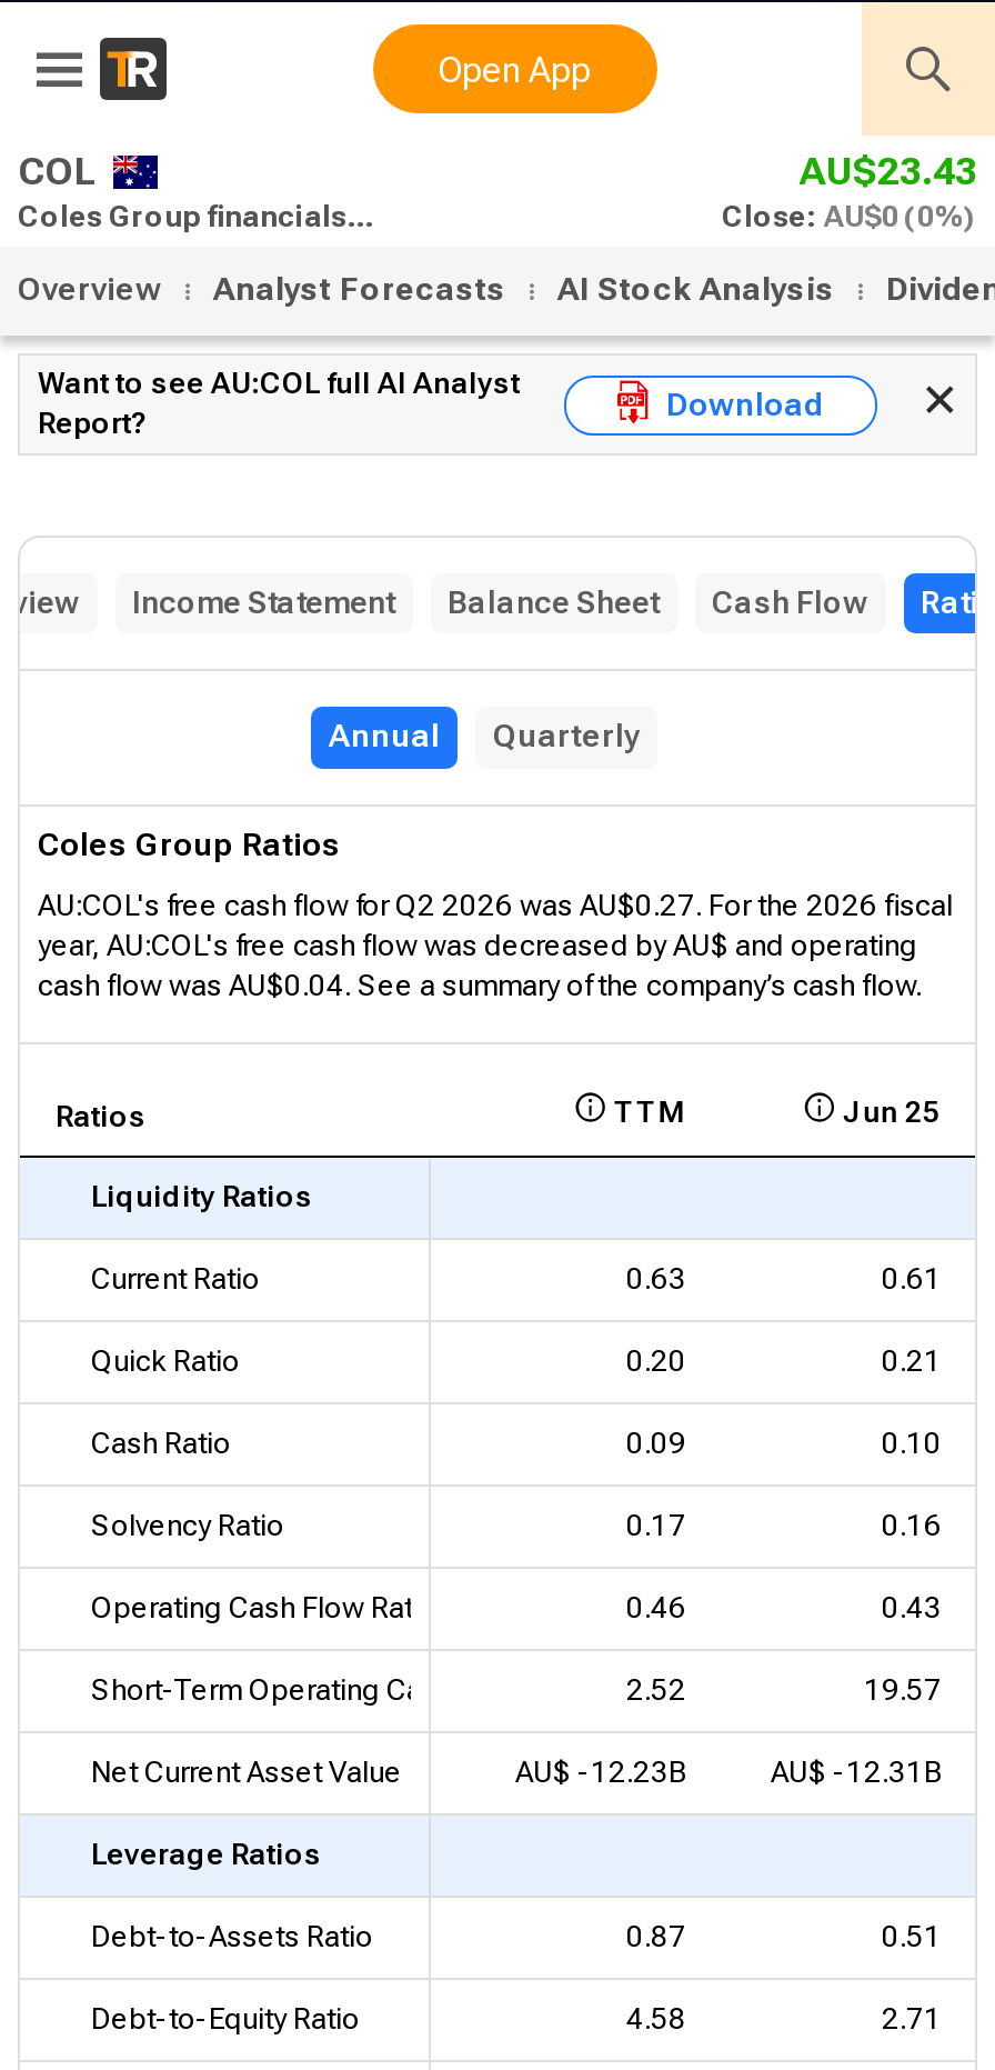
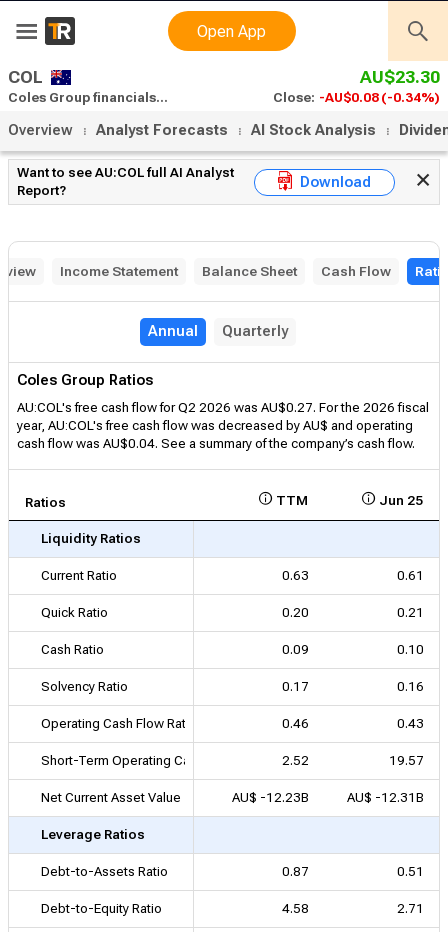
[722,149,977,233] AU$23.43 | Close: AU$0 (0%) -> [273,67,440,105] AU$23.30 | Close: -AU$0.08 (-0.34%)

